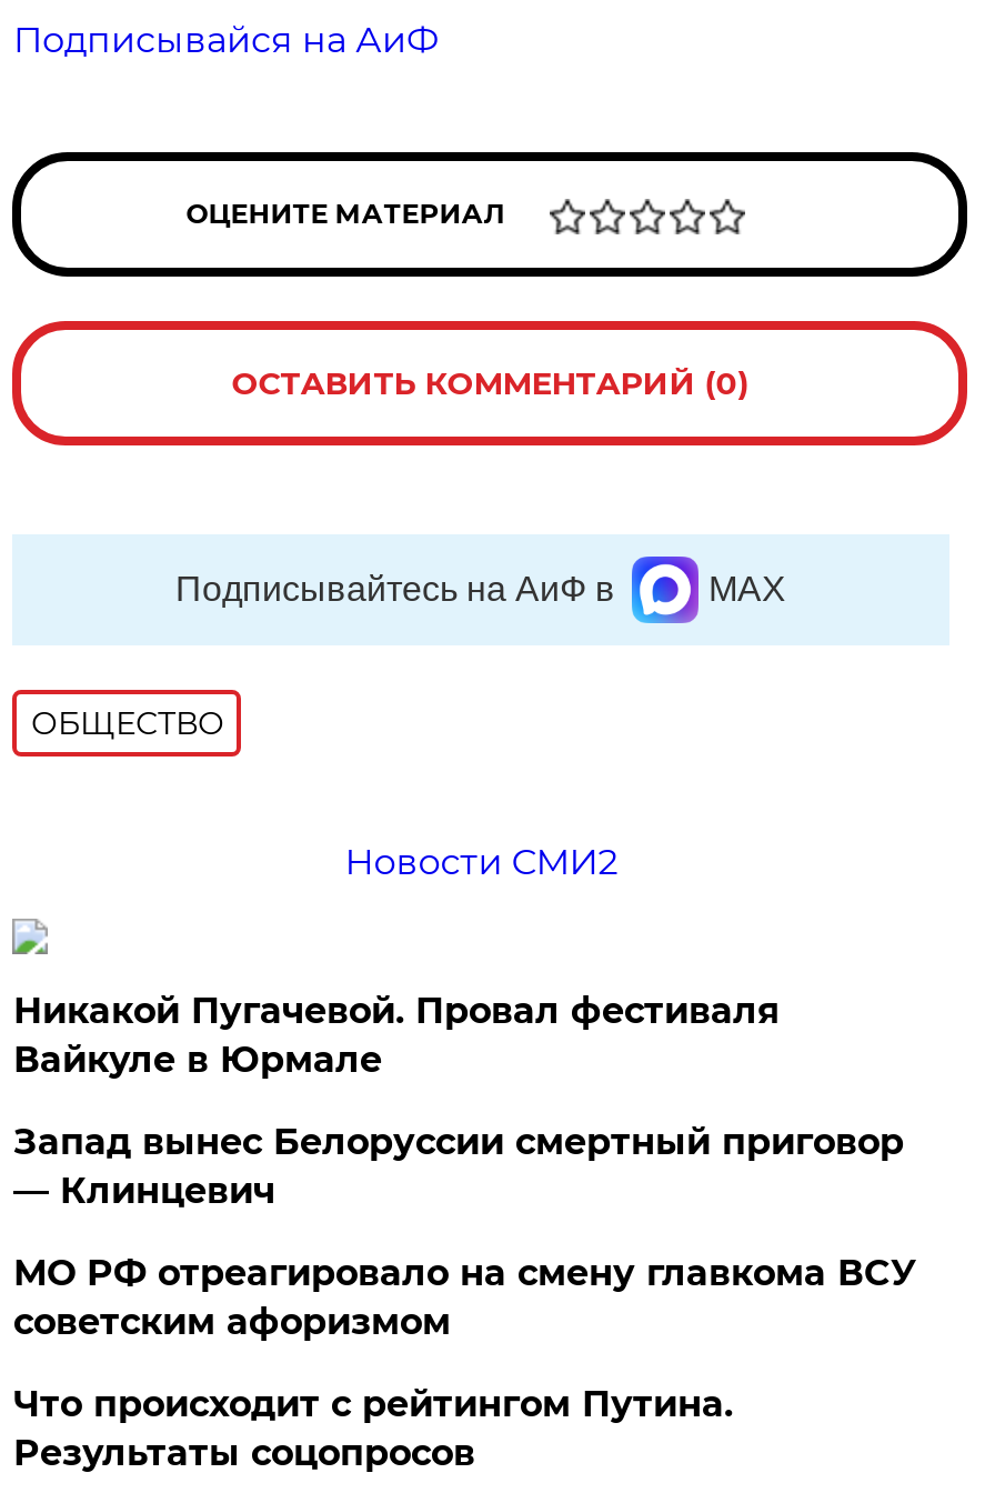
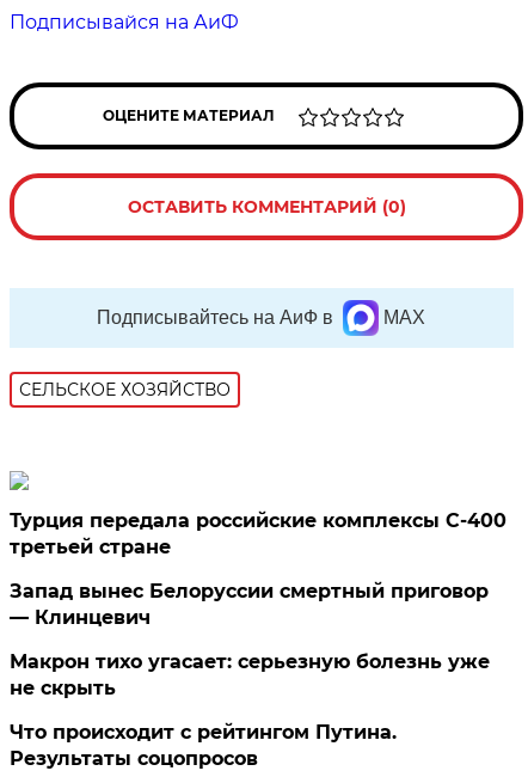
[31,703,618,883] ОБЩЕСТВО | Новости СМИ2 -> [20,379,231,400] СЕЛЬСКОЕ ХОЗЯЙСТВО
[13,990,779,1081] Никакой Пугачевой. Провал фестиваля | Вайкуле в Юрмале -> [10,509,507,558] Турция передала российские комплексы С-400 | третьей стране
[13,1252,917,1343] МО РФ отреагировало на смену главкома ВСУ | советским афоризмом -> [10,650,490,699] Макрон тихо угасает: серьезную болезнь уже | не скрыть

